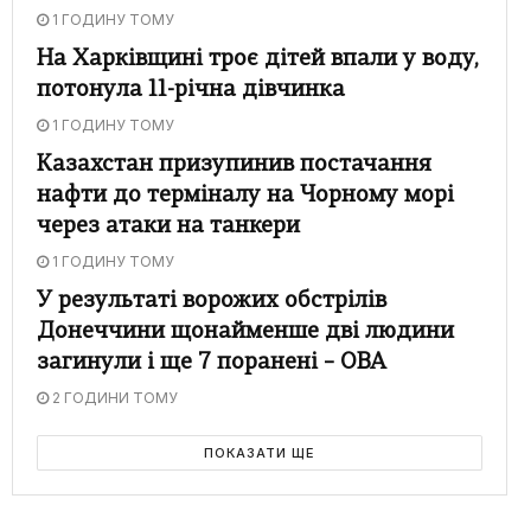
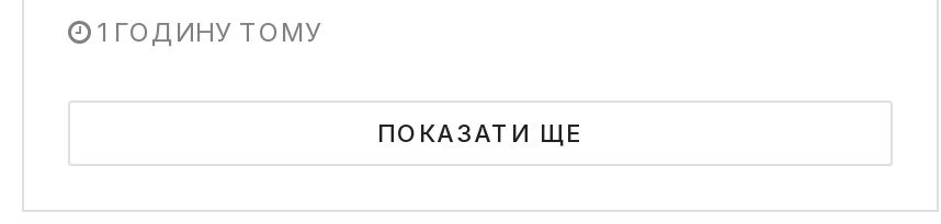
[37,48,479,406] На Харківщині троє дітей впали у воду, | потонула 11-річна дівчинка | 1 ГОДИНУ ТОМУ | Казахстан призупинив постачання | нафти до терміналу на Чорному морі | через атаки на танкери | 1 ГОДИНУ ТОМУ | У результаті ворожих обстрілів | Донеччини щонайменше дві людини | загинули і ще 7 поранені – ОВА | 2 ГОДИНИ ТОМУ -> none

